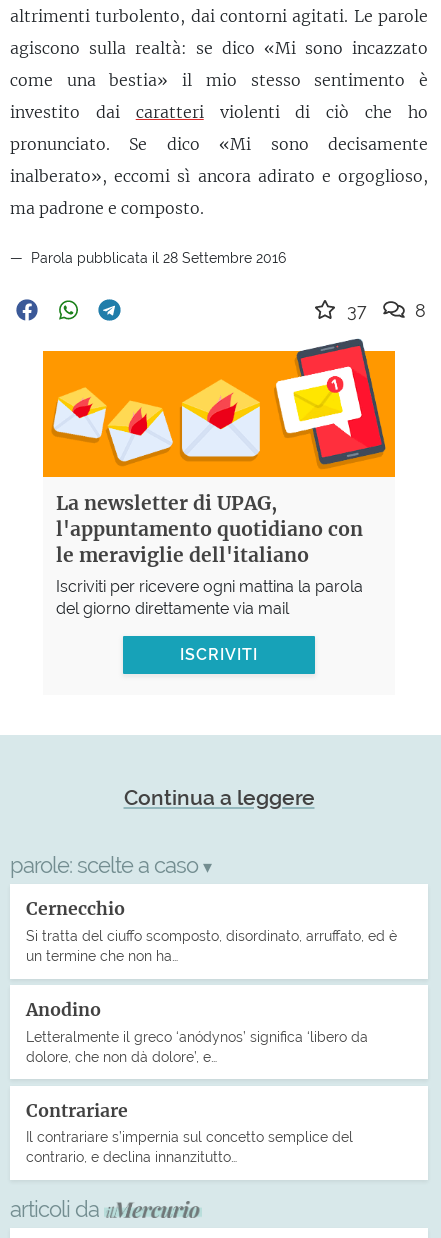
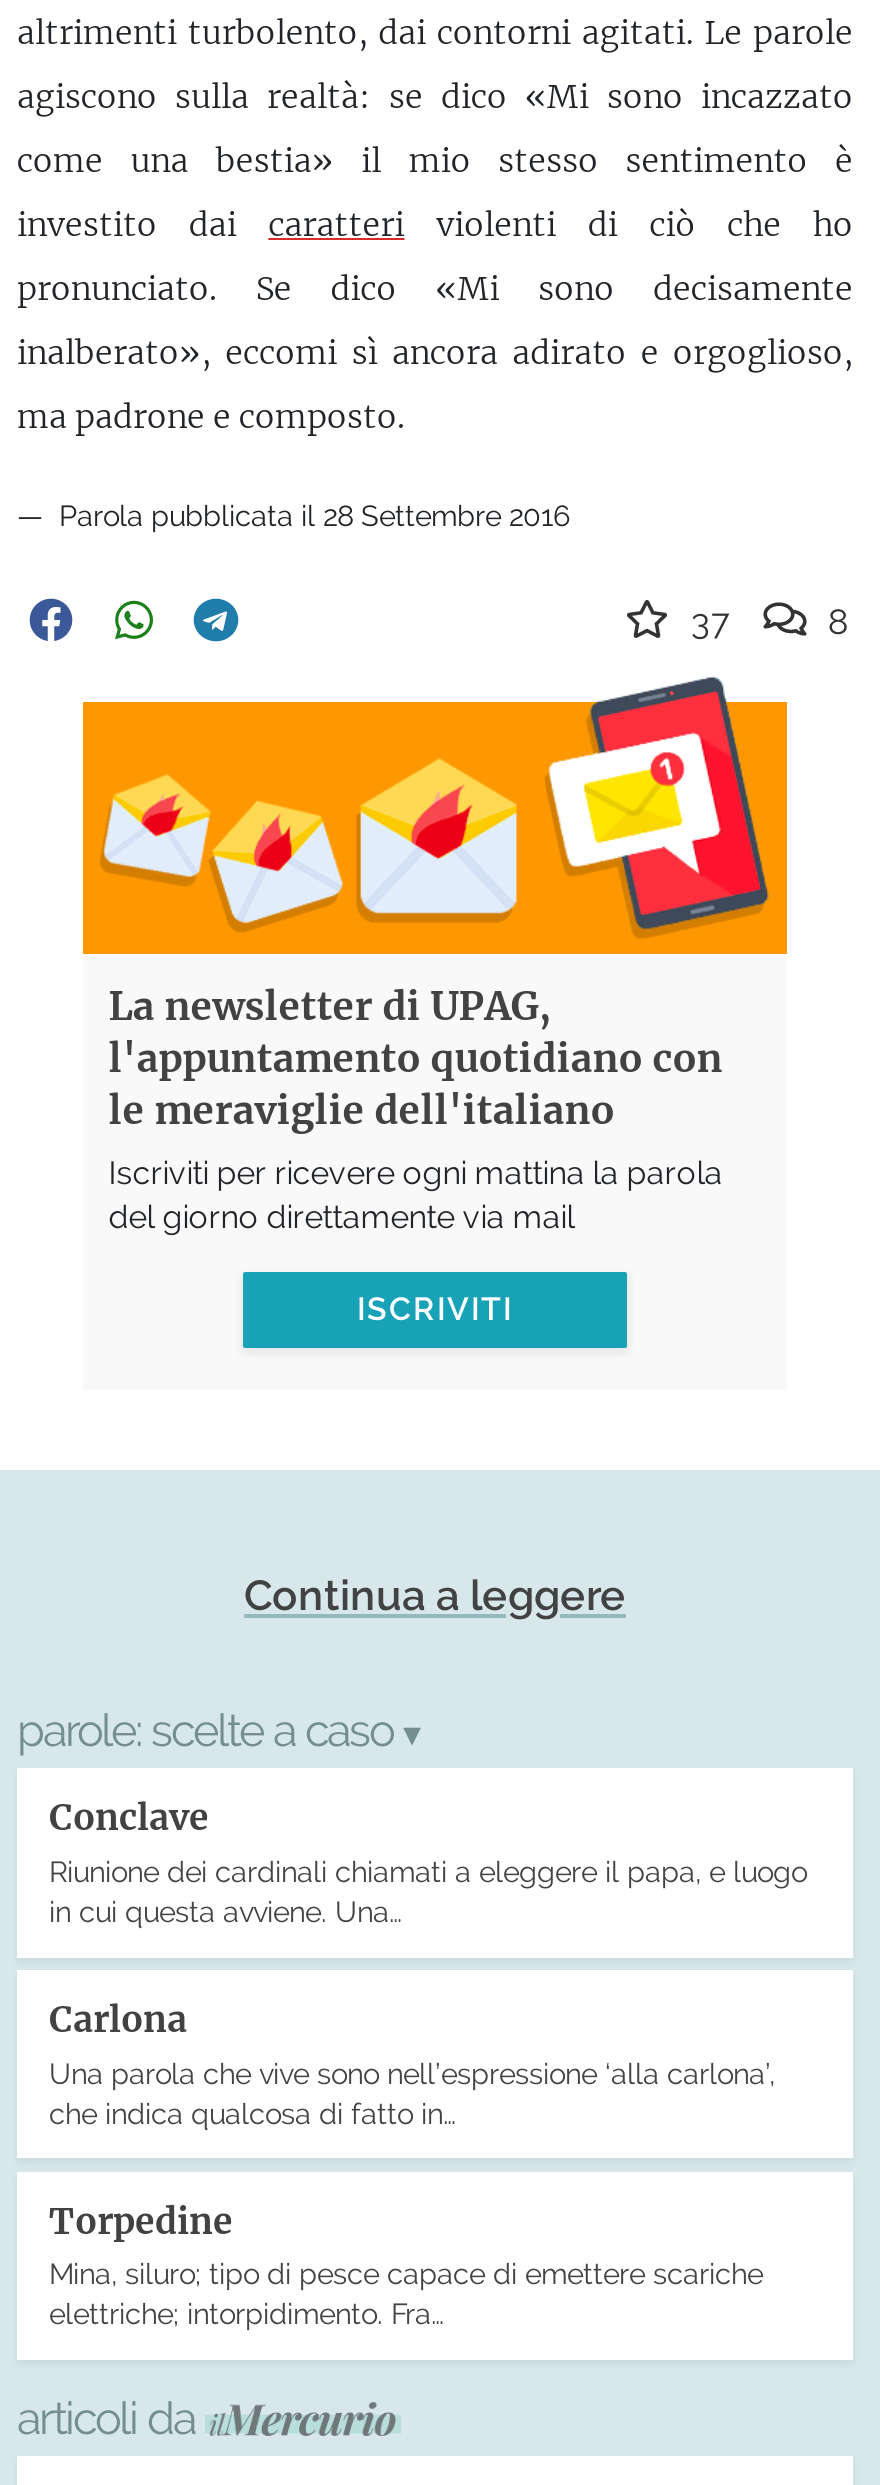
[26,898,397,964] Cernecchio | Si tratta del ciuffo scomposto, disordinato, arruffato, ed è | un termine che non ha… -> [49,1796,807,1927] Conclave | Riunione dei cardinali chiamati a eleggere il papa, e luogo | in cui questa avviene. Una…
[26,999,368,1064] Anodino | Letteralmente il greco ‘anódynos’ significa ‘libero da | dolore, che non dà dolore’, e… -> [49,1997,775,2129] Carlona | Una parola che vive sono nell’espressione ‘alla carlona’, | che indica qualcosa di fatto in…
[26,1099,353,1165] Contrariare | Il contrariare s’impernia sul concetto semplice del | contrario, e declina innanzitutto… -> [49,2199,763,2331] Torpedine | Mina, siluro; tipo di pesce capace di emettere scariche | elettriche; intorpidimento. Fra…

